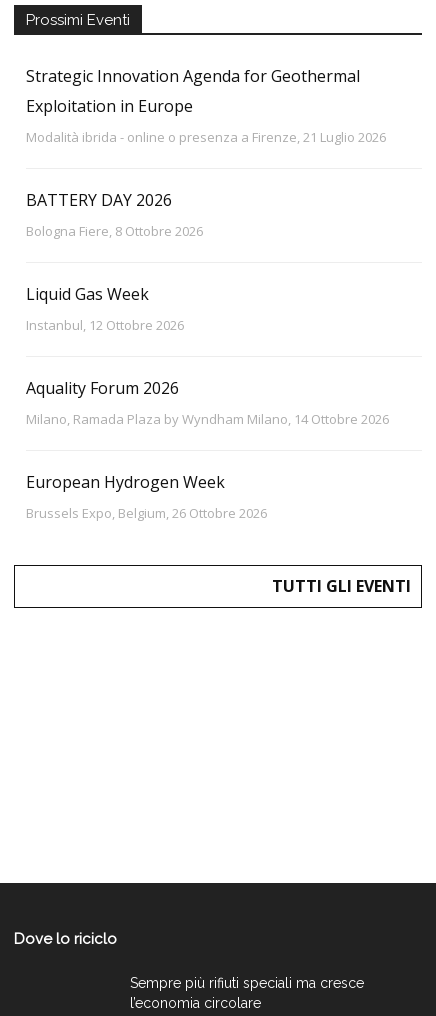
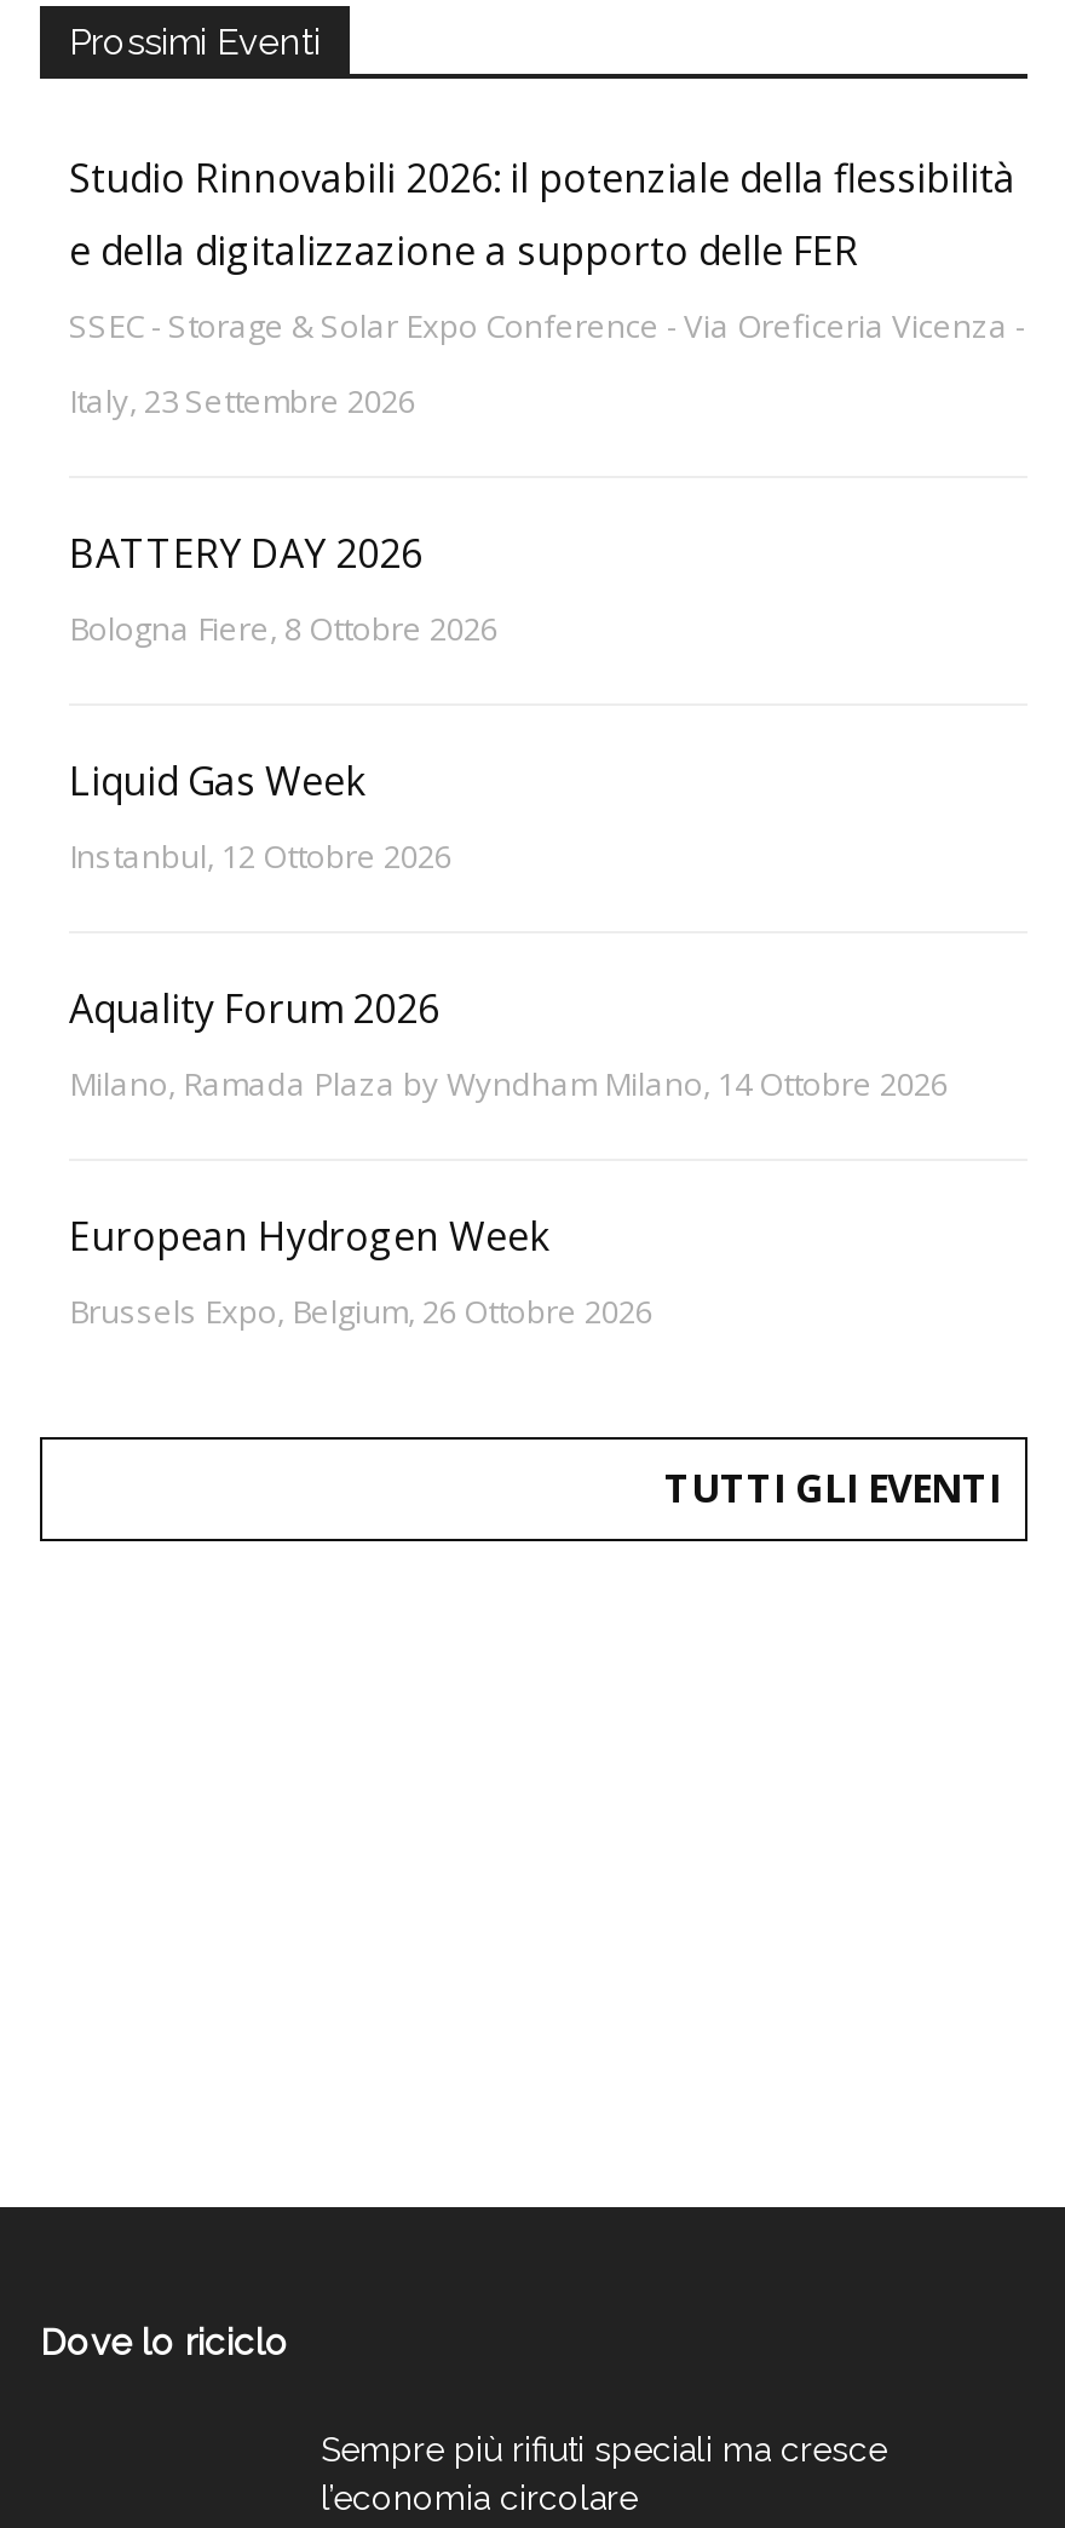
[26,65,386,146] Strategic Innovation Agenda for Geothermal | Exploitation in Europe | Modalità ibrida - online o presenza a Firenze, 21 Luglio 2026 -> [69,151,1025,423] Studio Rinnovabili 2026: il potenziale della flessibilità | e della digitalizzazione a supporto delle FER | SSEC - Storage & Solar Expo Conference - Via Oreficeria Vicenza - | Italy, 23 Settembre 2026

